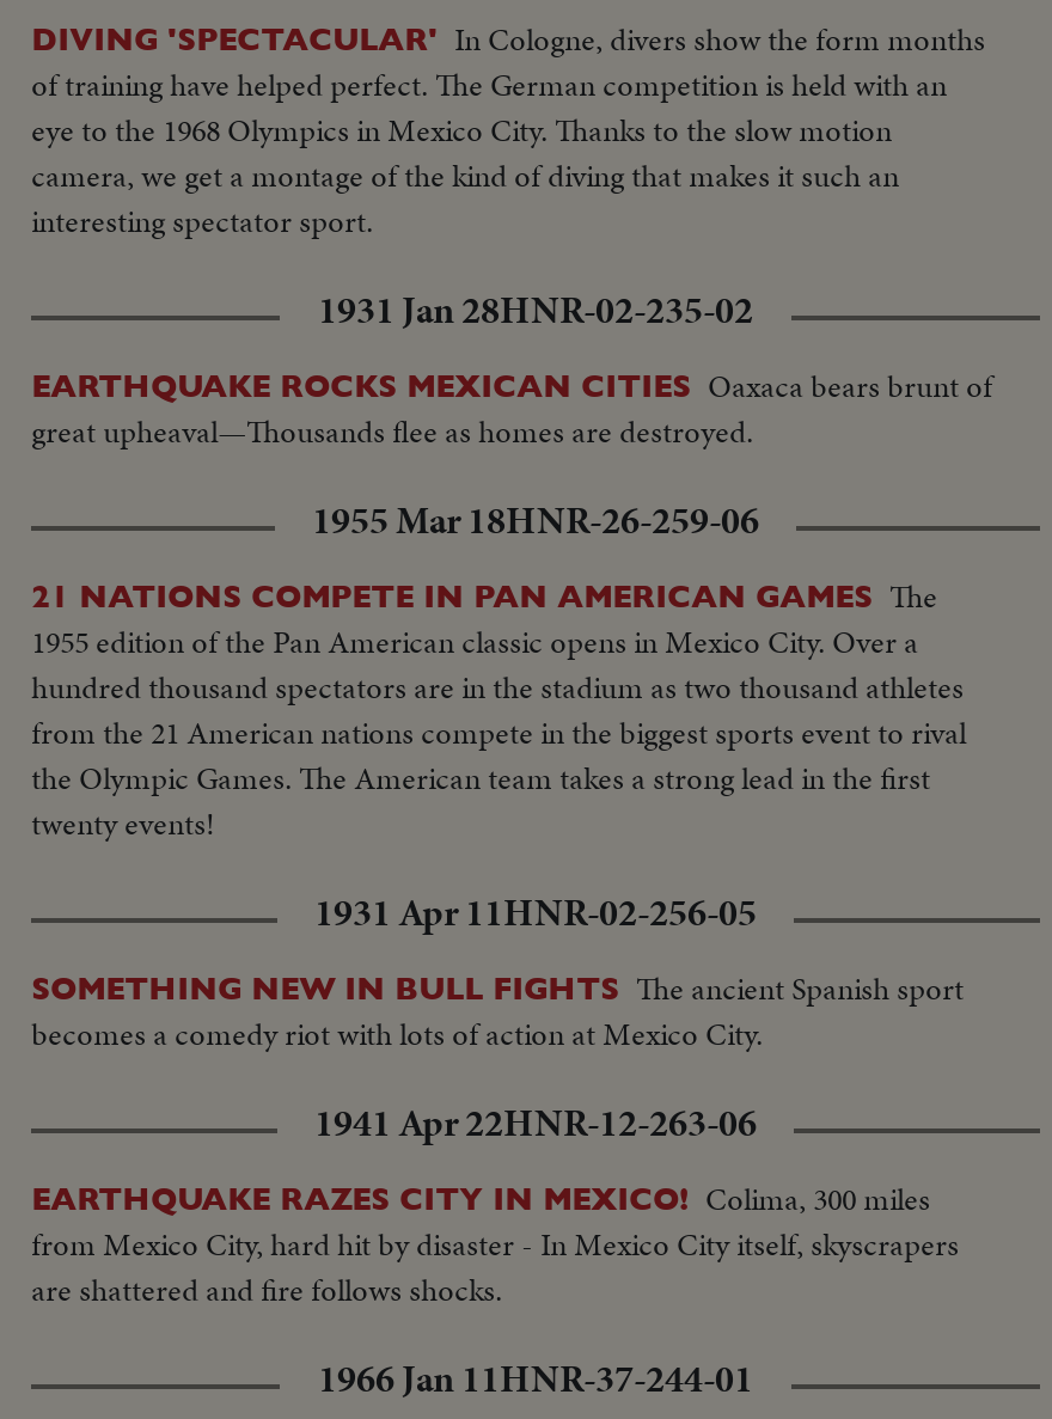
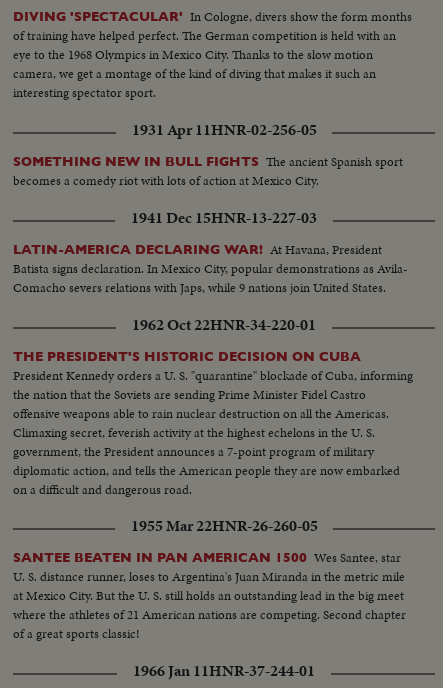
[31,285,992,846] 1931 Jan 28HNR-02-235-02 | EARTHQUAKE ROCKS MEXICAN CITIES Oaxaca bears brunt of | great upheaval—Thousands flee as homes are destroyed. | 1955 Mar 18HNR-26-259-06 | 21 NATIONS COMPETE IN PAN AMERICAN GAMES The | 1955 edition of the Pan American classic opens in Mexico City. Over a | hundred thousand spectators are in the stadium as two thousand athletes | from the 21 American nations compete in the biggest sports event to rival | the Olympic Games. The American team takes a strong lead in the first | twenty events! -> none
moved [31,887,964,1057] -> [13,119,403,190]: 1931 Apr 11HNR-02-256-05 | SOMETHING NEW IN BULL FIGHTS The ancient Spanish sport | becomes a comedy riot with lots of action at Mexico City.
[31,1098,959,1313] 1941 Apr 22HNR-12-263-06 | EARTHQUAKE RAZES CITY IN MEXICO! Colima, 300 miles | from Mexico City, hard hit by disaster - In Mexico City itself, skyscrapers | are shattered and fire follows shocks. -> [13,207,413,643] 1941 Dec 15HNR-13-227-03 | LATIN-AMERICA DECLARING WAR! At Havana, President | Batista signs declaration. In Mexico City, popular demonstrations as Avila- | Comacho severs relations with Japs, while 9 nations join United States. | 1962 Oct 22HNR-34-220-01 | THE PRESIDENT'S HISTORIC DECISION ON CUBA | President Kennedy orders a U. S. "quarantine" blockade of Cuba, informing | the nation that the Soviets are sending Prime Minister Fidel Castro | offensive weapons able to rain nuclear destruction on all the Americas. | Climaxing secret, feverish activity at the highest echelons in the U. S. | government, the President announces a 7-point program of military | diplomatic action, and tells the American people they are now embarked | on a difficult and dangerous road. | 1955 Mar 22HNR-26-260-05 | SANTEE BEATEN IN PAN AMERICAN 1500 Wes Santee, star | U. S. distance runner, loses to Argentina's Juan Miranda in the metric mile | at Mexico City. But the U. S. still holds an outstanding lead in the big meet | where the athletes of 21 American nations are competing. Second chapter | of a great sports classic!

